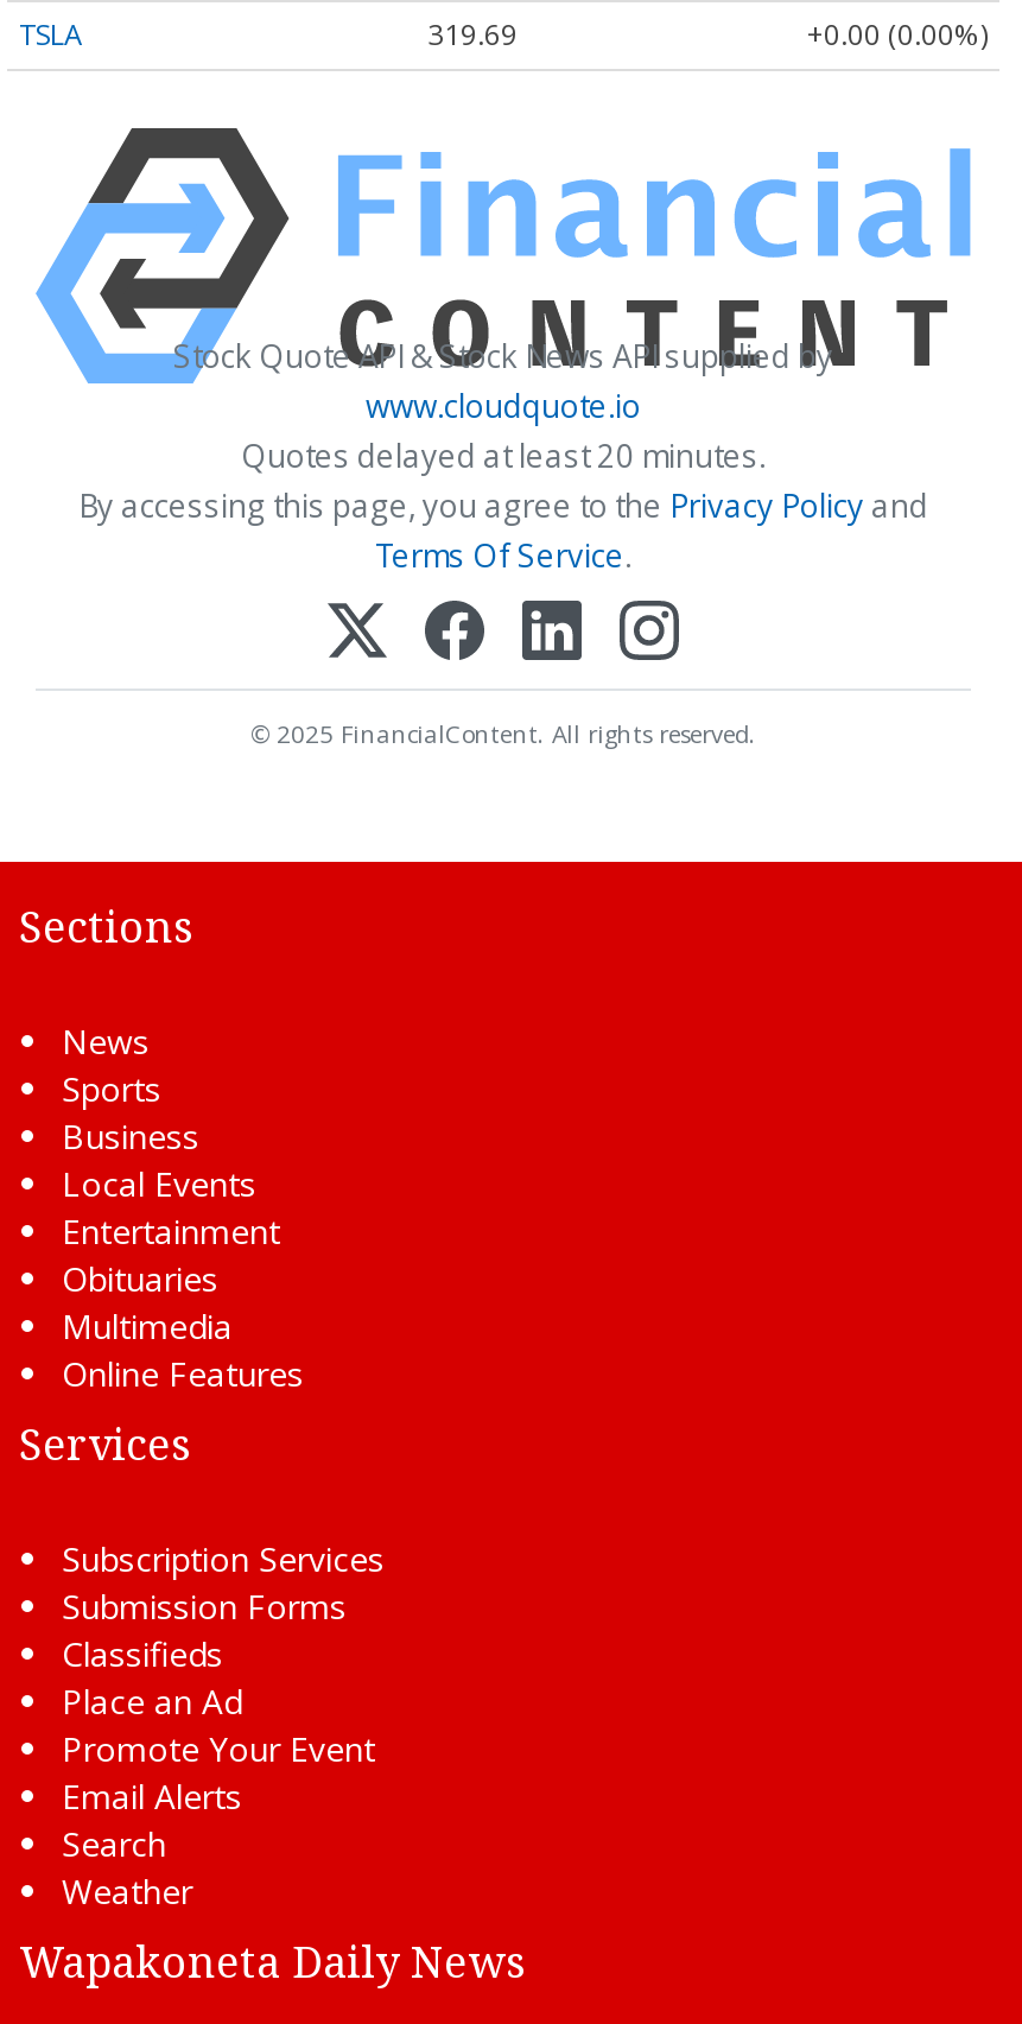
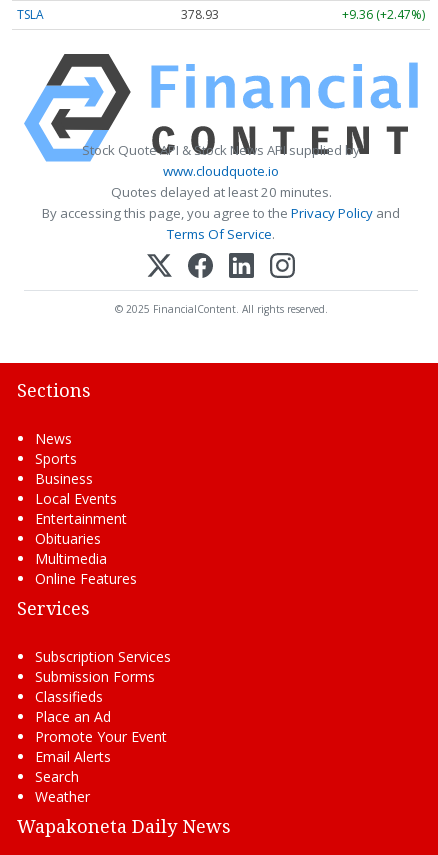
[427,13,518,53] 319.69 -> [181,5,219,22] 378.93
[807,13,988,53] +0.00 (0.00%) -> [342,5,425,22] +9.36 (+2.47%)

